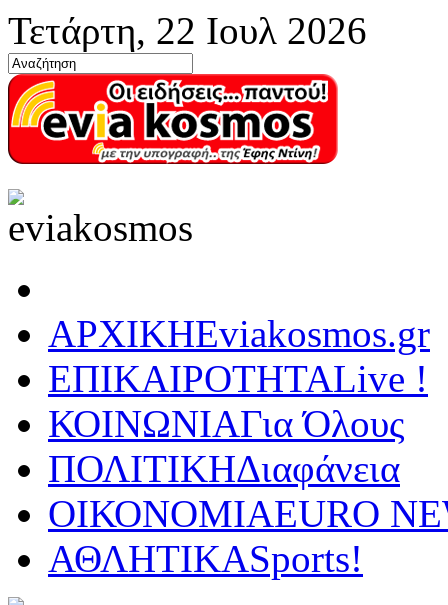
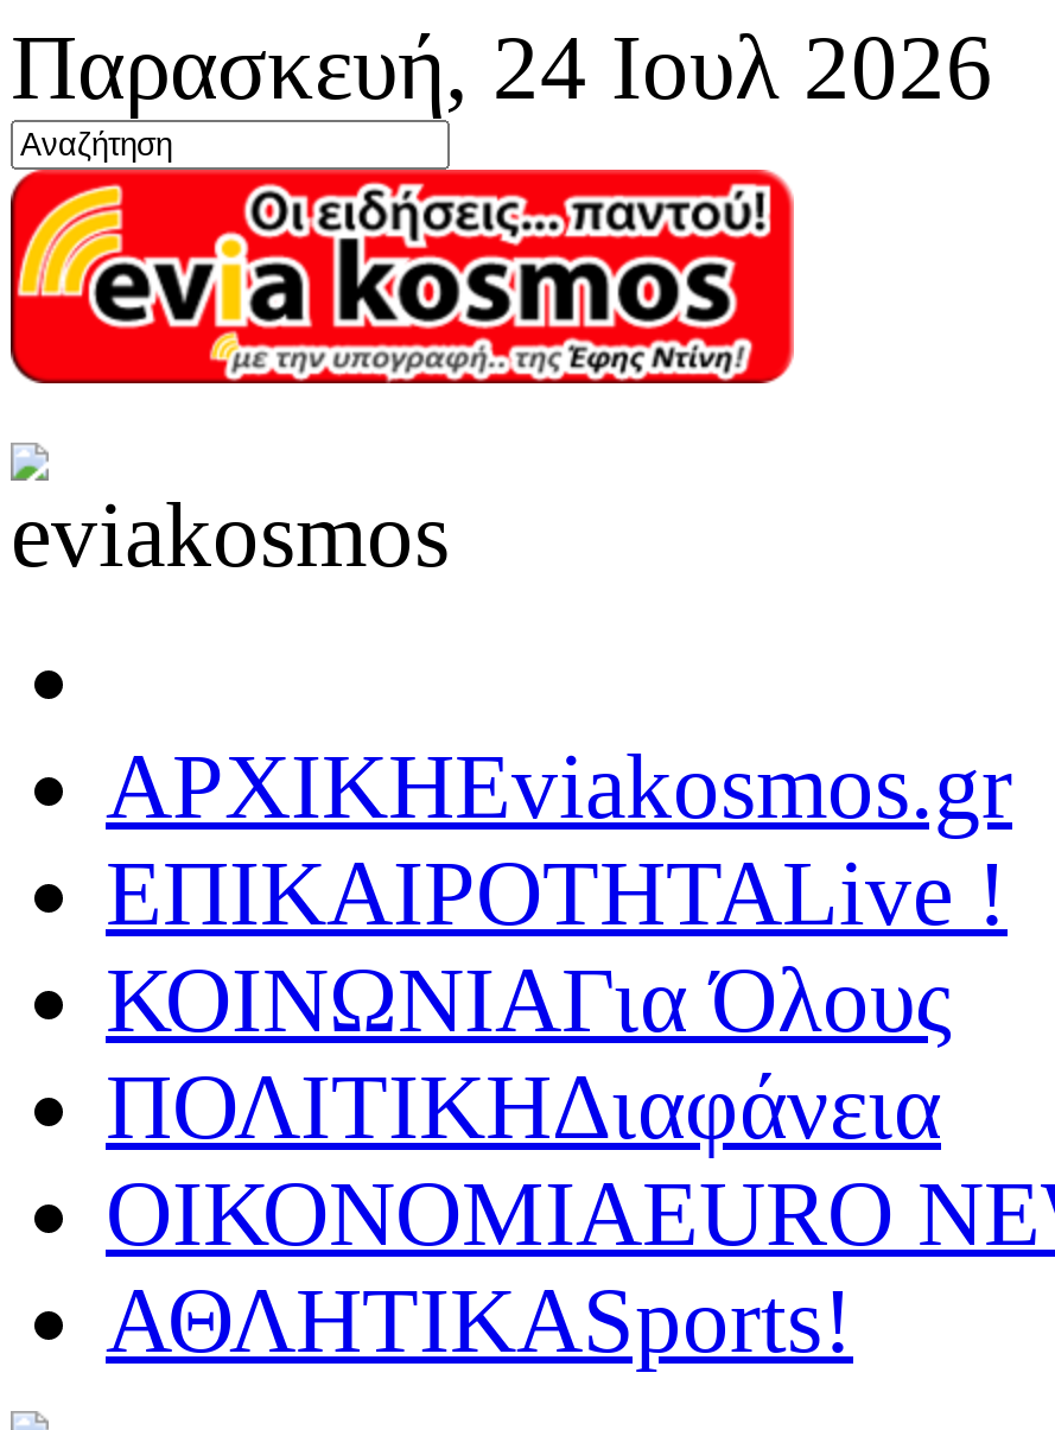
[8,9,367,52] Τετάρτη, 22 Ιουλ 2026 -> [11,15,993,117] Παρασκευή, 24 Ιουλ 2026

